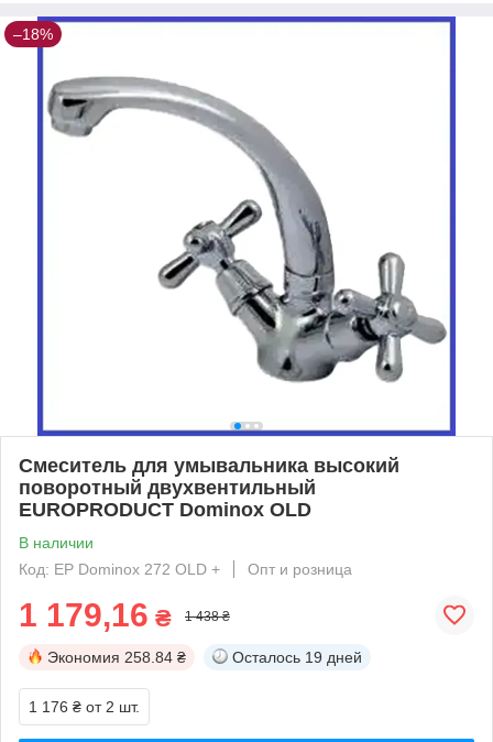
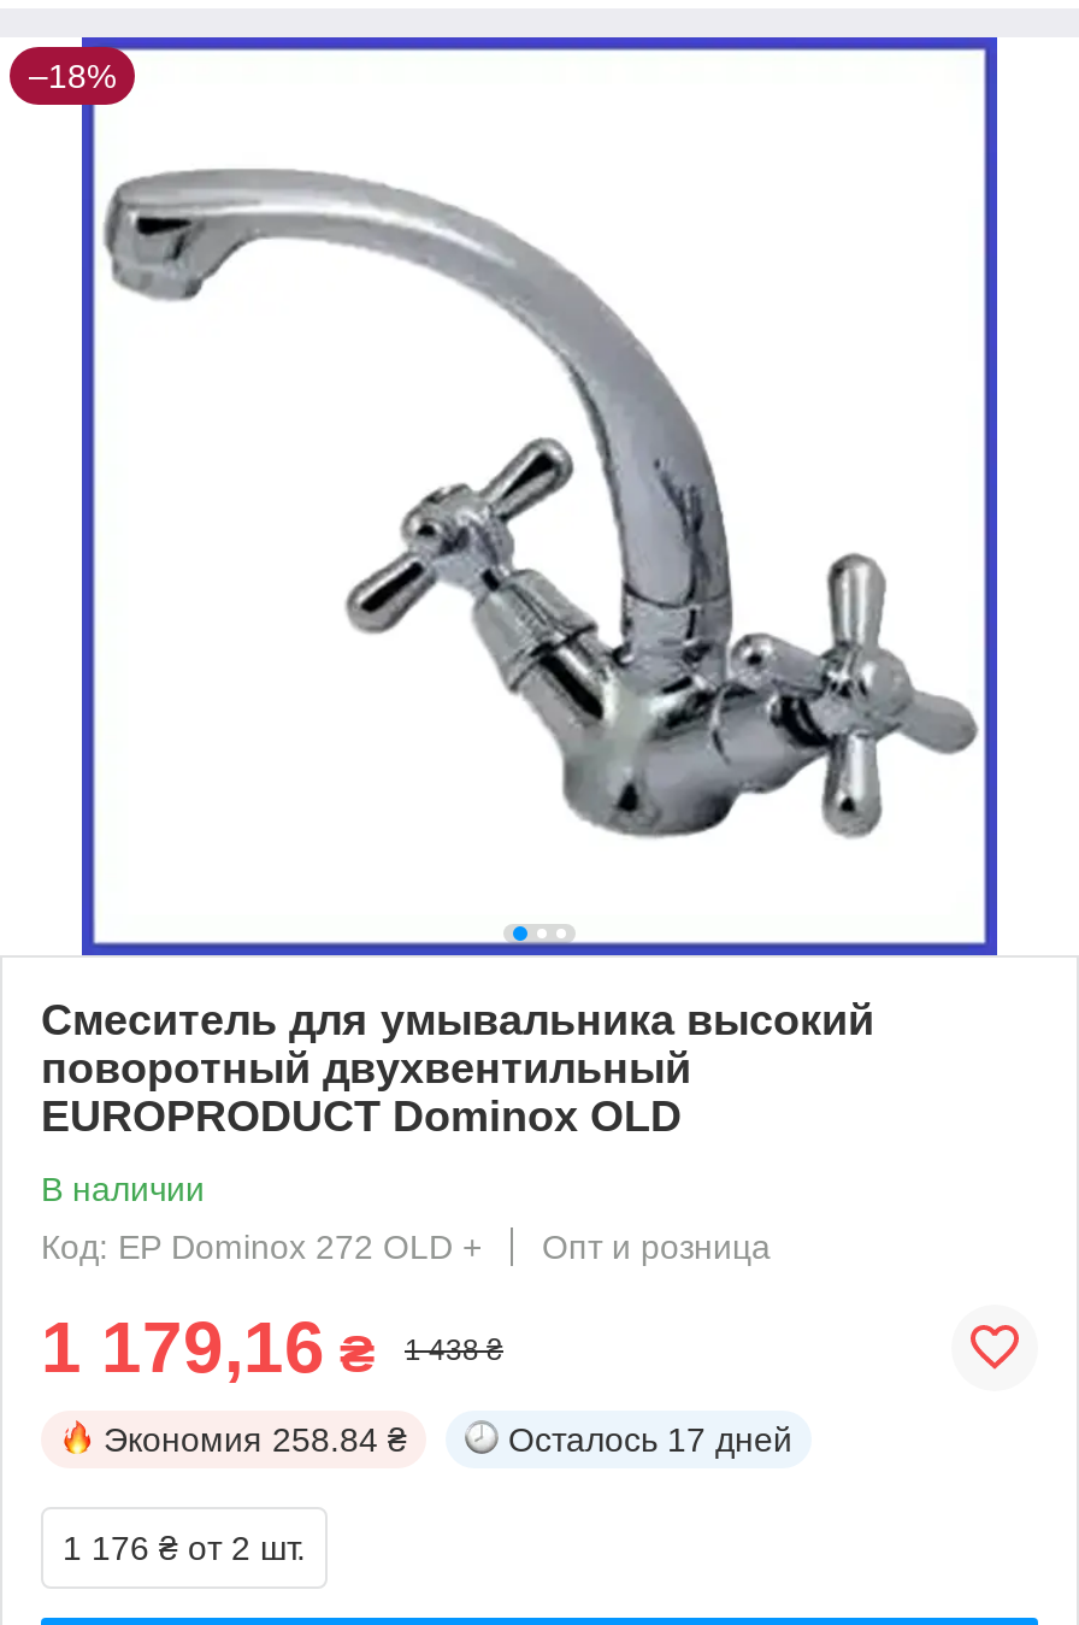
[232,648,362,666] Осталось 19 дней -> [508,1420,792,1458] Осталось 17 дней

